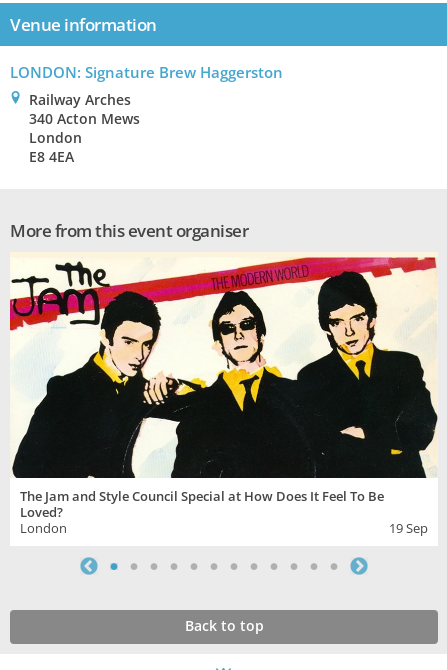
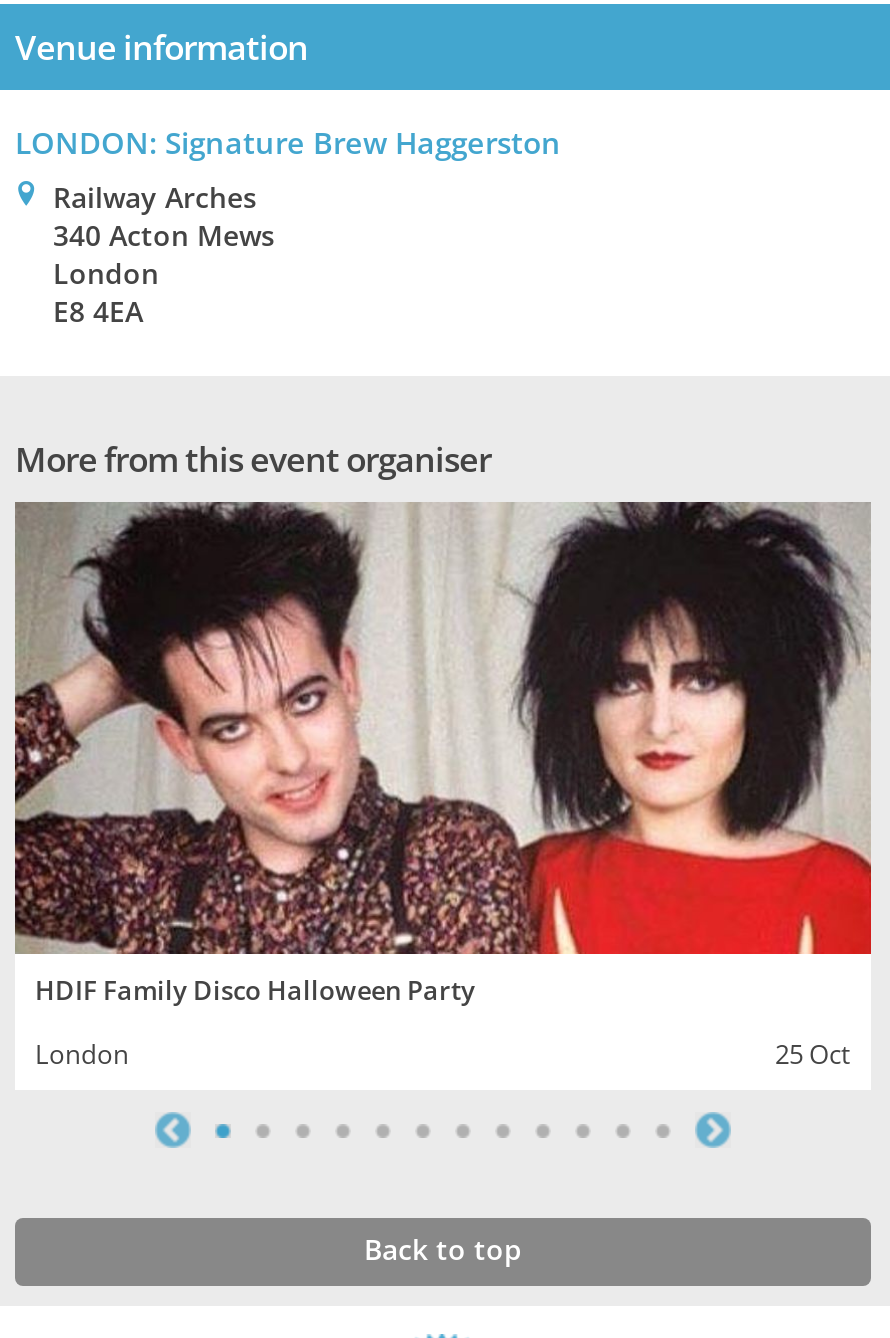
[9,252,438,521] [image] | The Jam and Style Council Special at How Does It Feel To Be | Loved? -> [13,500,873,1009] [image] | HDIF Family Disco Halloween Party
[389,519,428,537] 19 Sep -> [775,1037,851,1073] 25 Oct

